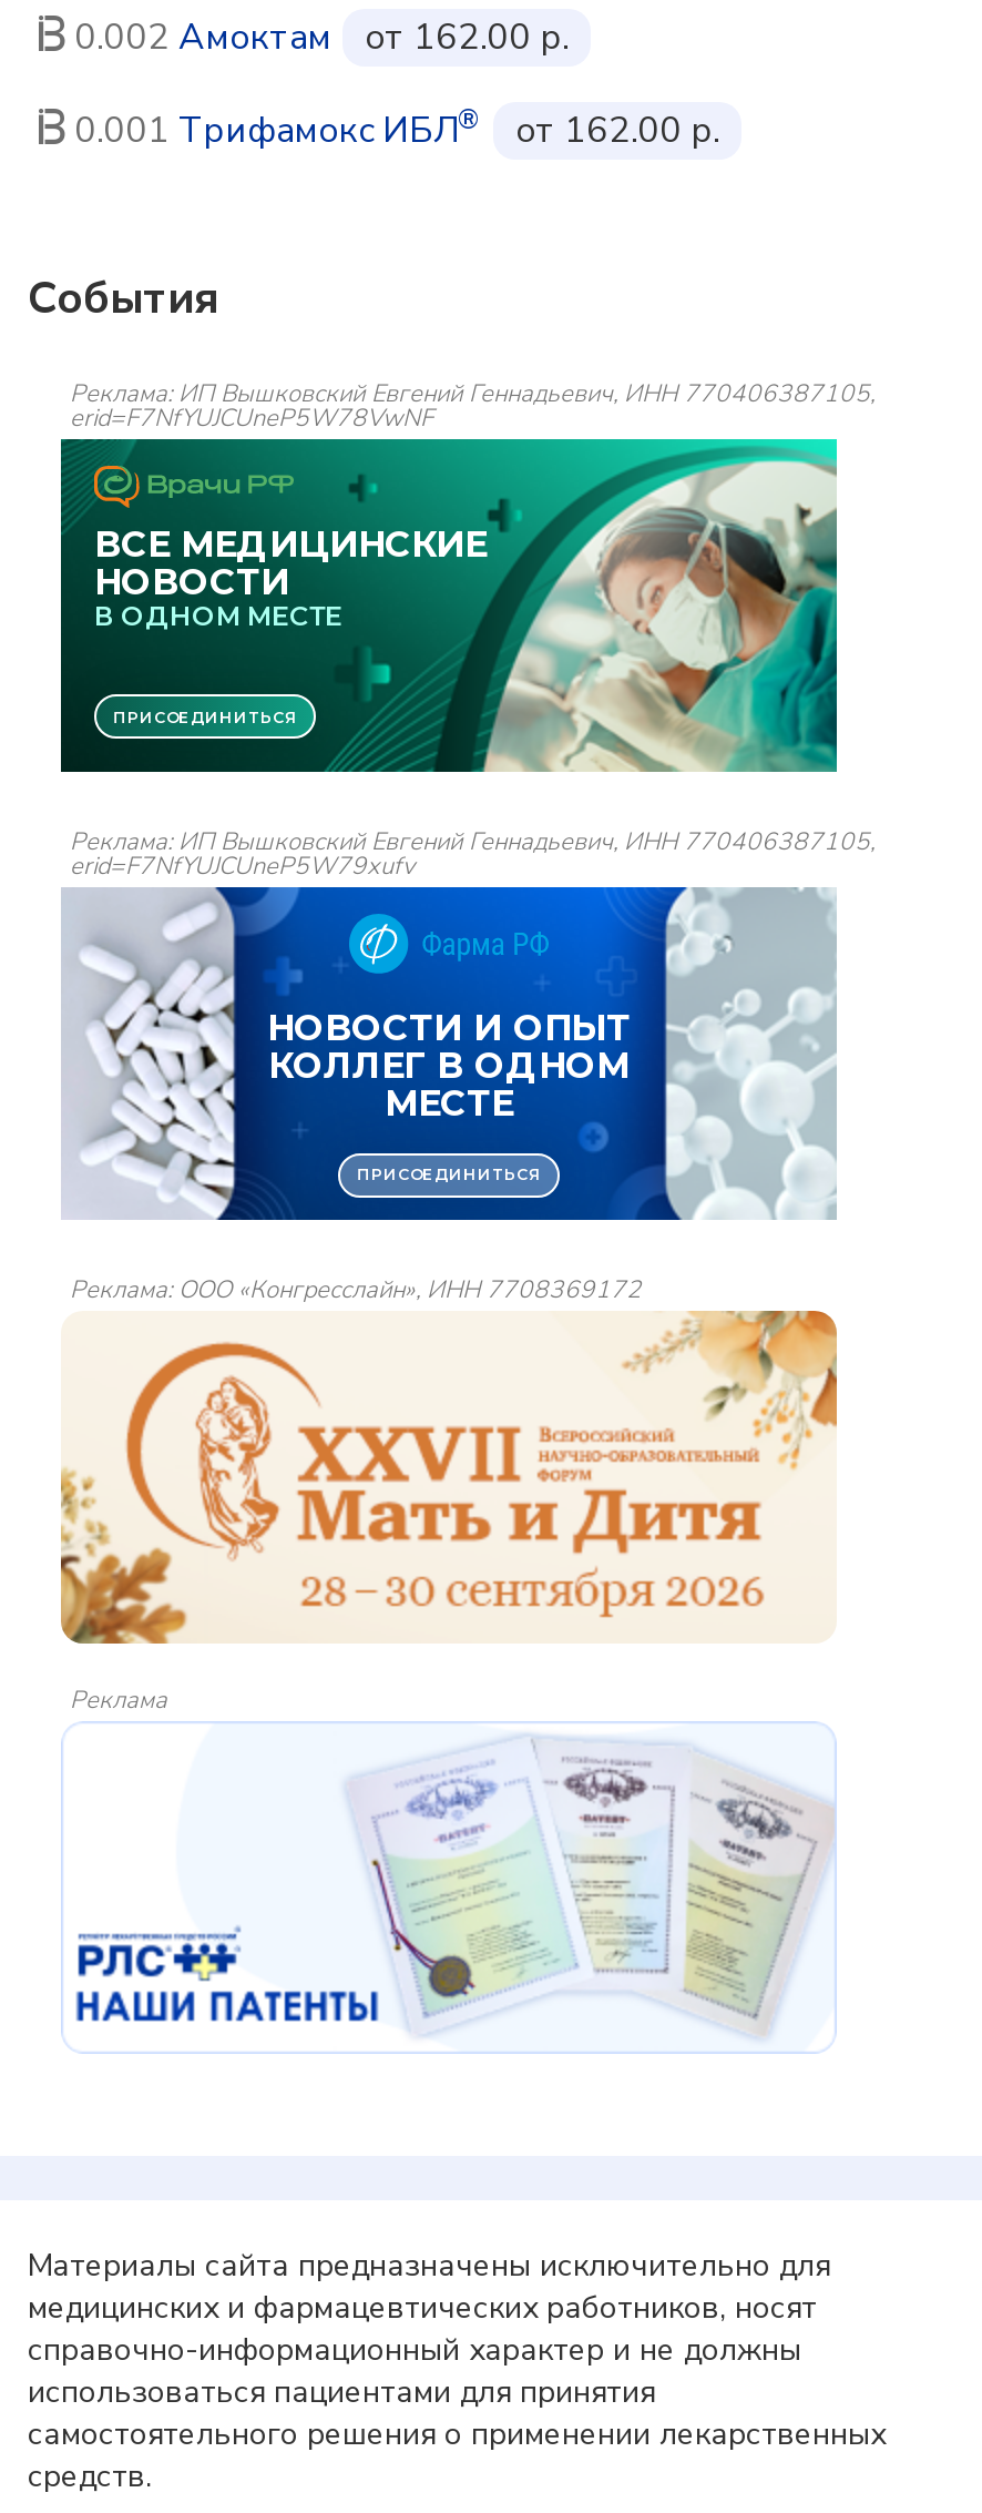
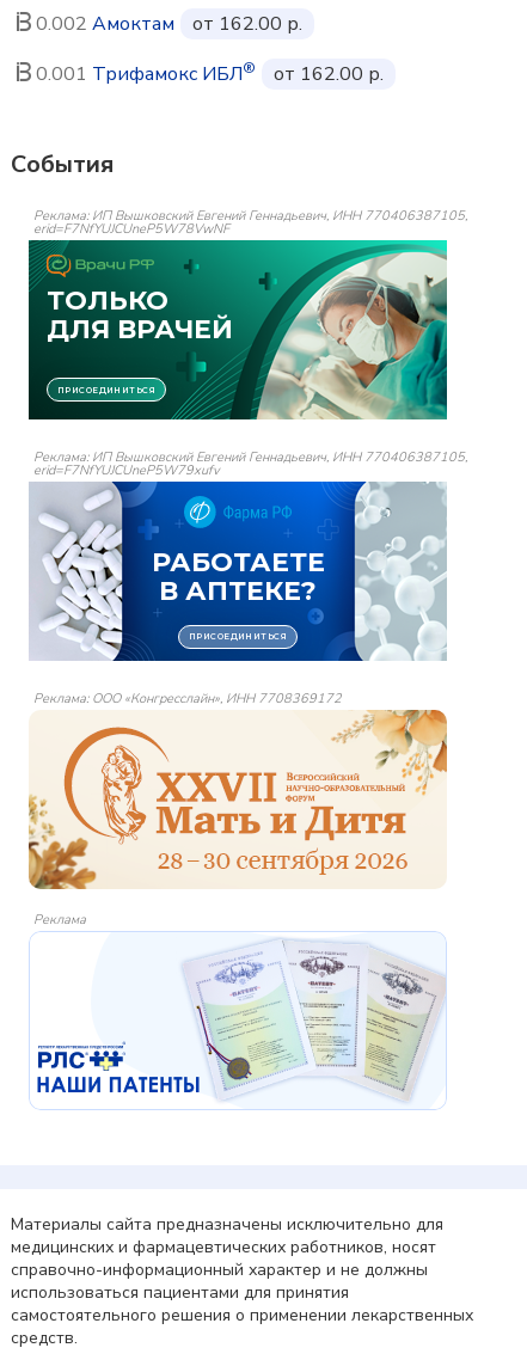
[94,528,489,630] [image] -> [48,289,258,342] [image]
[267,1011,631,1118] [image] -> [141,550,335,605] [image]

